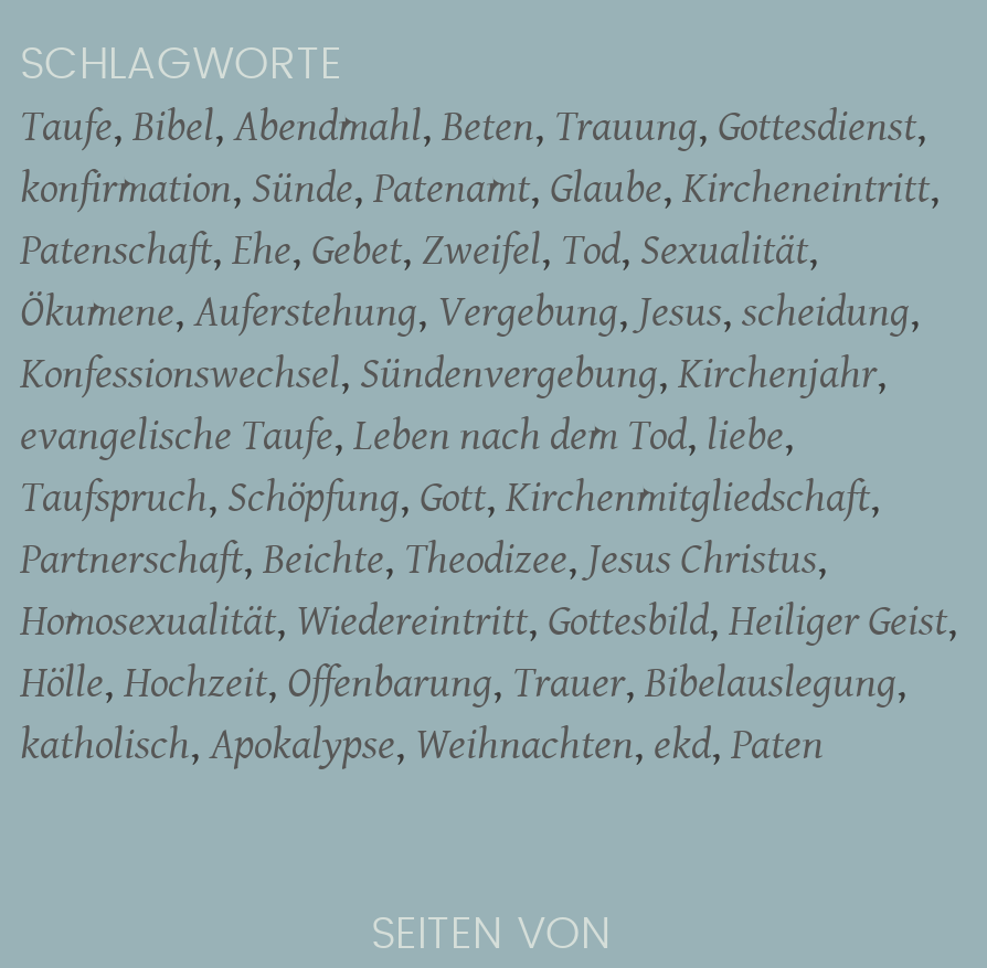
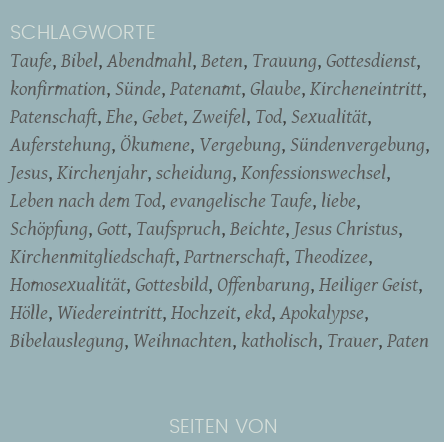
[20,280,947,775] Ökumene Auferstehung Vergebung Jesus scheidung | Konfessionswechsel Sündenvergebung Kirchenjahr | evangelische Taufe Leben nach dem Tod liebe | Taufspruch Schöpfung Gott Kirchenmitgliedschaft | Partnerschaft Beichte Theodizee Jesus Christus | Homosexualität Wiedereintritt Gottesbild Heiliger Geist | Hölle Hochzeit Offenbarung Trauer Bibelauslegung | katholisch Apokalypse Weihnachten ekd Paten -> [10,130,429,354] Auferstehung Ökumene Vergebung Sündenvergebung | Jesus Kirchenjahr scheidung Konfessionswechsel | Leben nach dem Tod evangelische Taufe liebe | Schöpfung Gott Taufspruch Beichte Jesus Christus | Kirchenmitgliedschaft Partnerschaft Theodizee | Homosexualität Gottesbild Offenbarung Heiliger Geist | Hölle Wiedereintritt Hochzeit ekd Apokalypse | Bibelauslegung Weihnachten katholisch Trauer Paten

